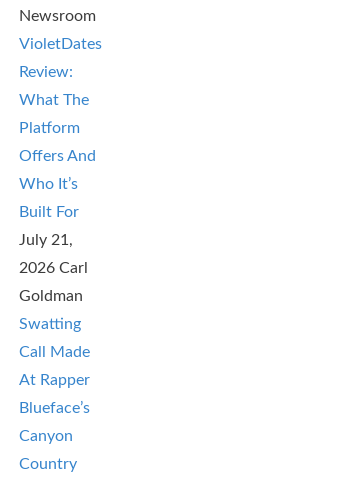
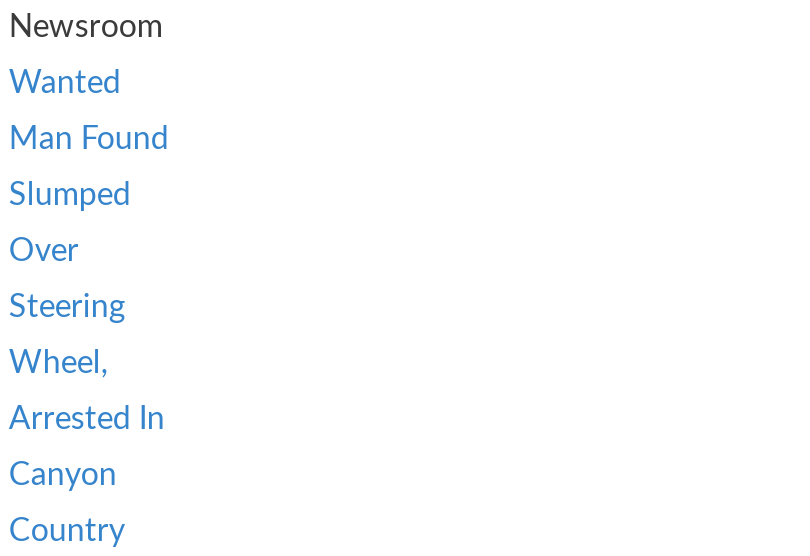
[19,36,102,416] VioletDates | Review: | What The | Platform | Offers And | Who It’s | Built For | July 21, | 2026 Carl | Goldman | Swatting | Call Made | At Rapper | Blueface’s -> [9,67,169,435] Wanted | Man Found | Slumped | Over | Steering | Wheel, | Arrested In

